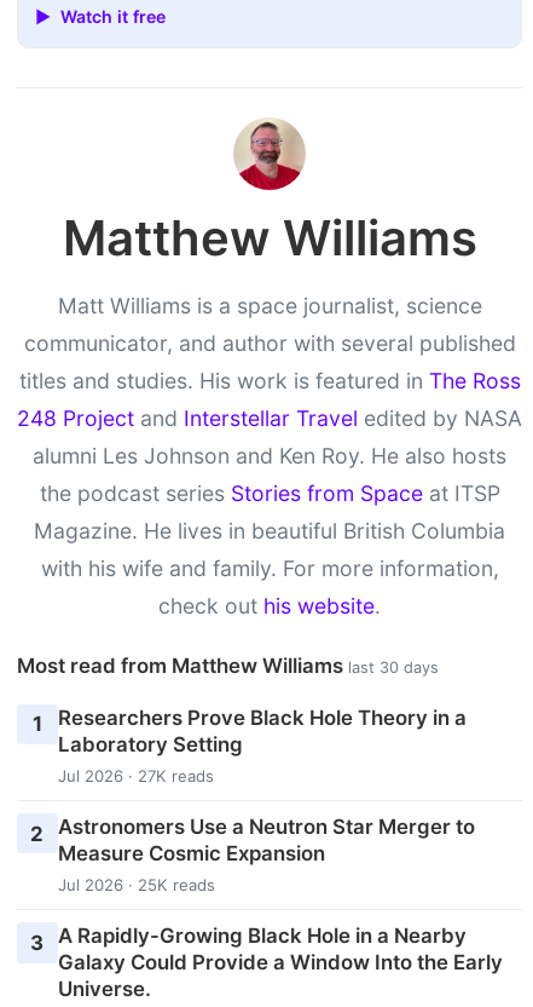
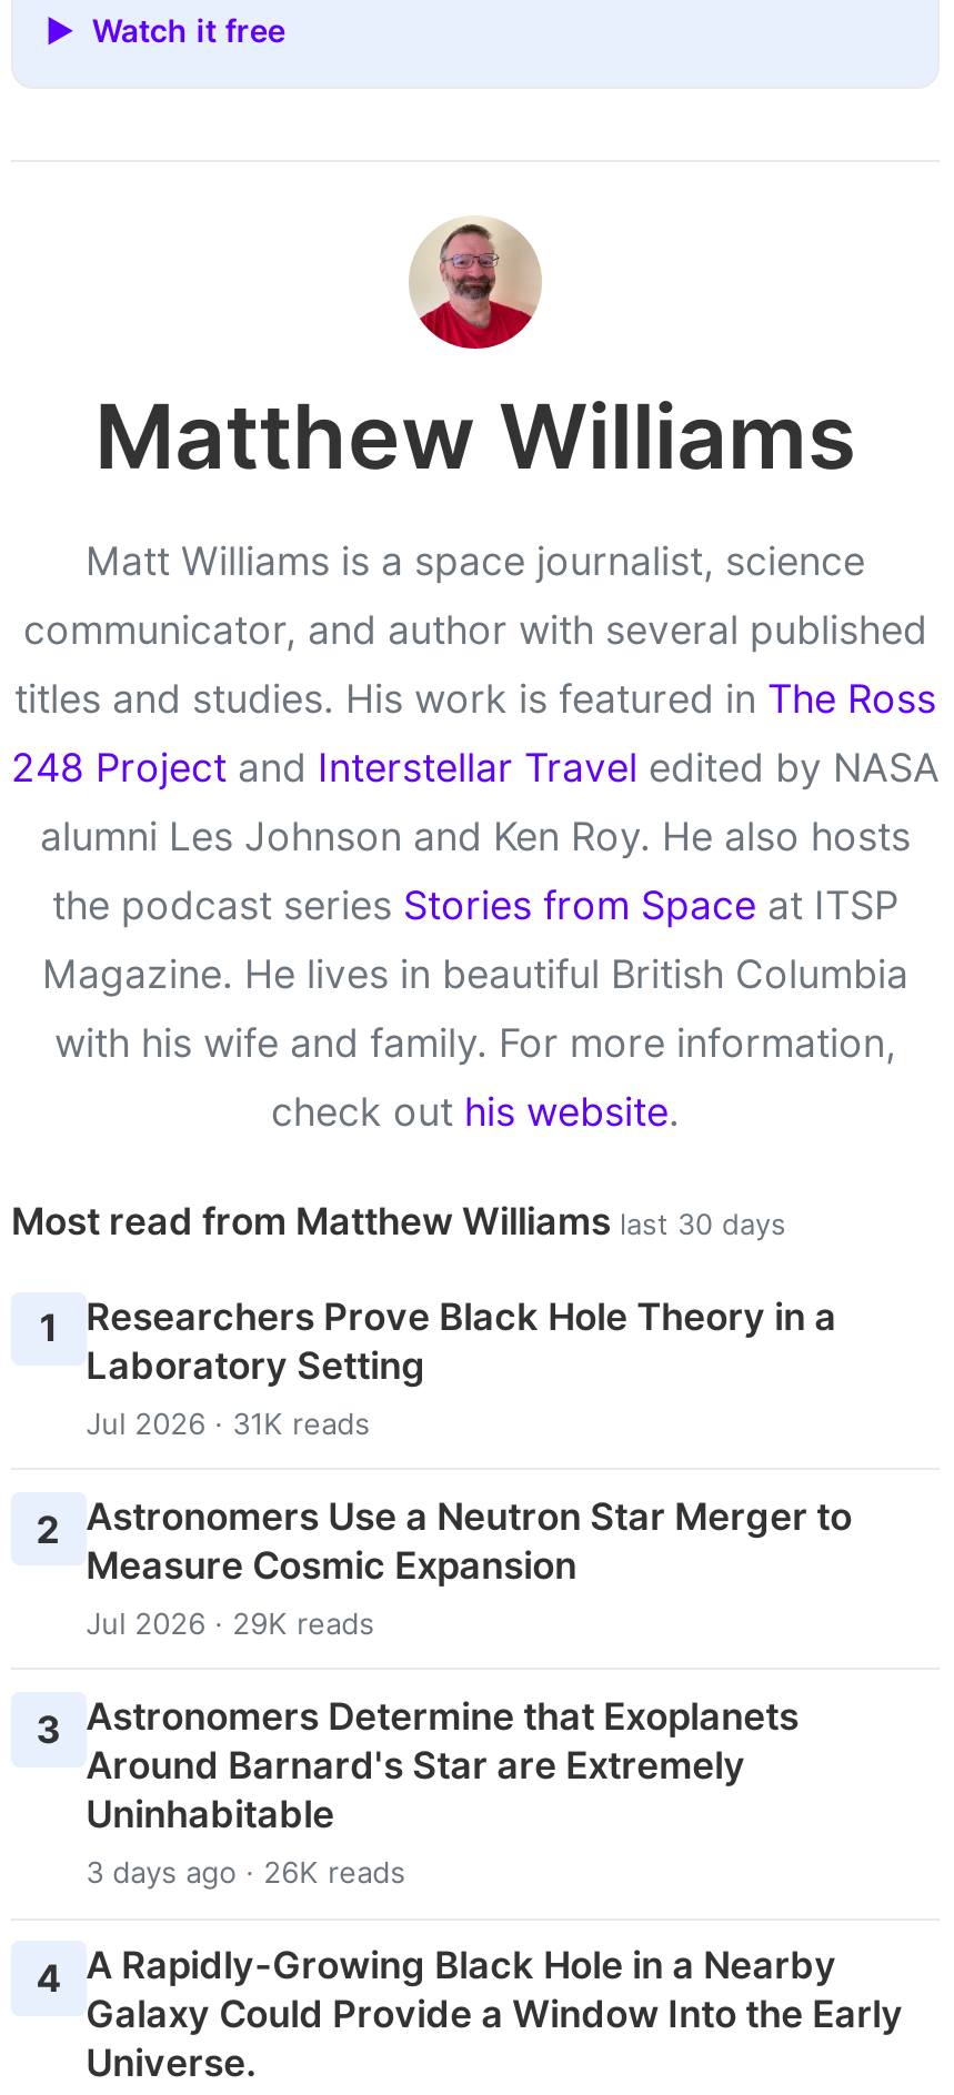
[58,766,213,785] Jul 2026 · 27K reads -> [86,1405,370,1440] Jul 2026 · 31K reads
[31,875,466,955] Jul 2026 · 25K reads | 3 A Rapidly-Growing Black Hole in a Nearby -> [36,1605,836,2001] Jul 2026 · 29K reads | 3 Astronomers Determine that Exoplanets | Around Barnard's Star are Extremely | Uninhabitable | 3 days ago · 26K reads | 4 A Rapidly-Growing Black Hole in a Nearby

